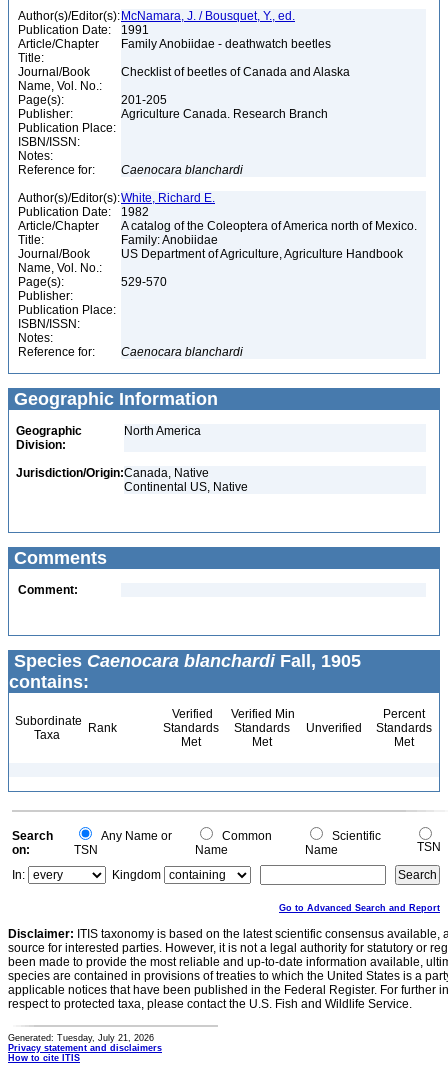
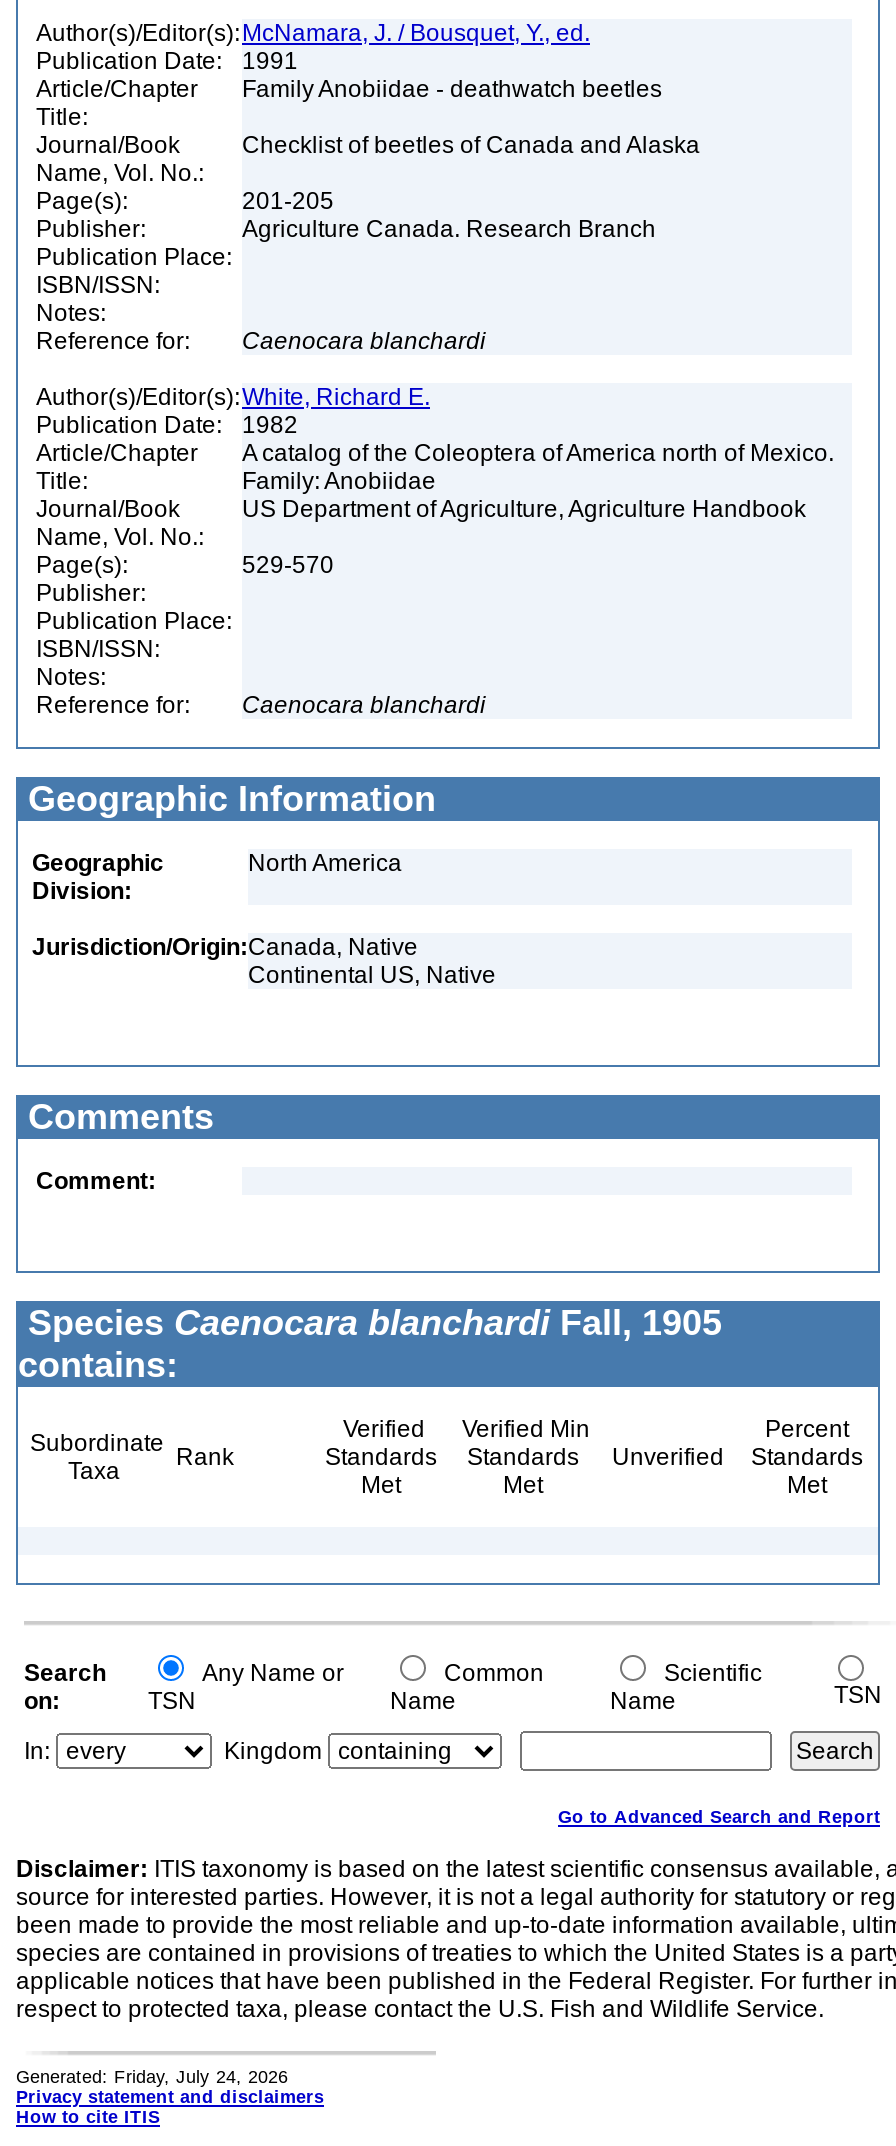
[8,1033,154,1043] Generated: Tuesday, July 21, 2026 -> [16,2067,288,2087] Generated: Friday, July 24, 2026

